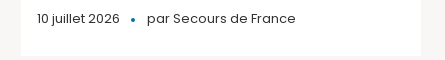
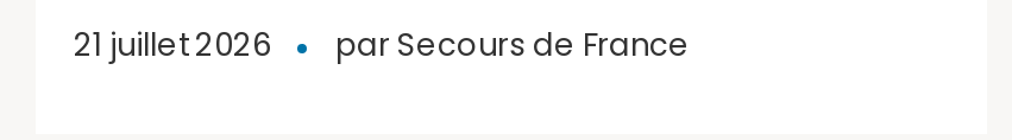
[37,9,296,28] 10 juillet 2026 par Secours de France -> [74,23,690,68] 21 juillet 2026 par Secours de France

